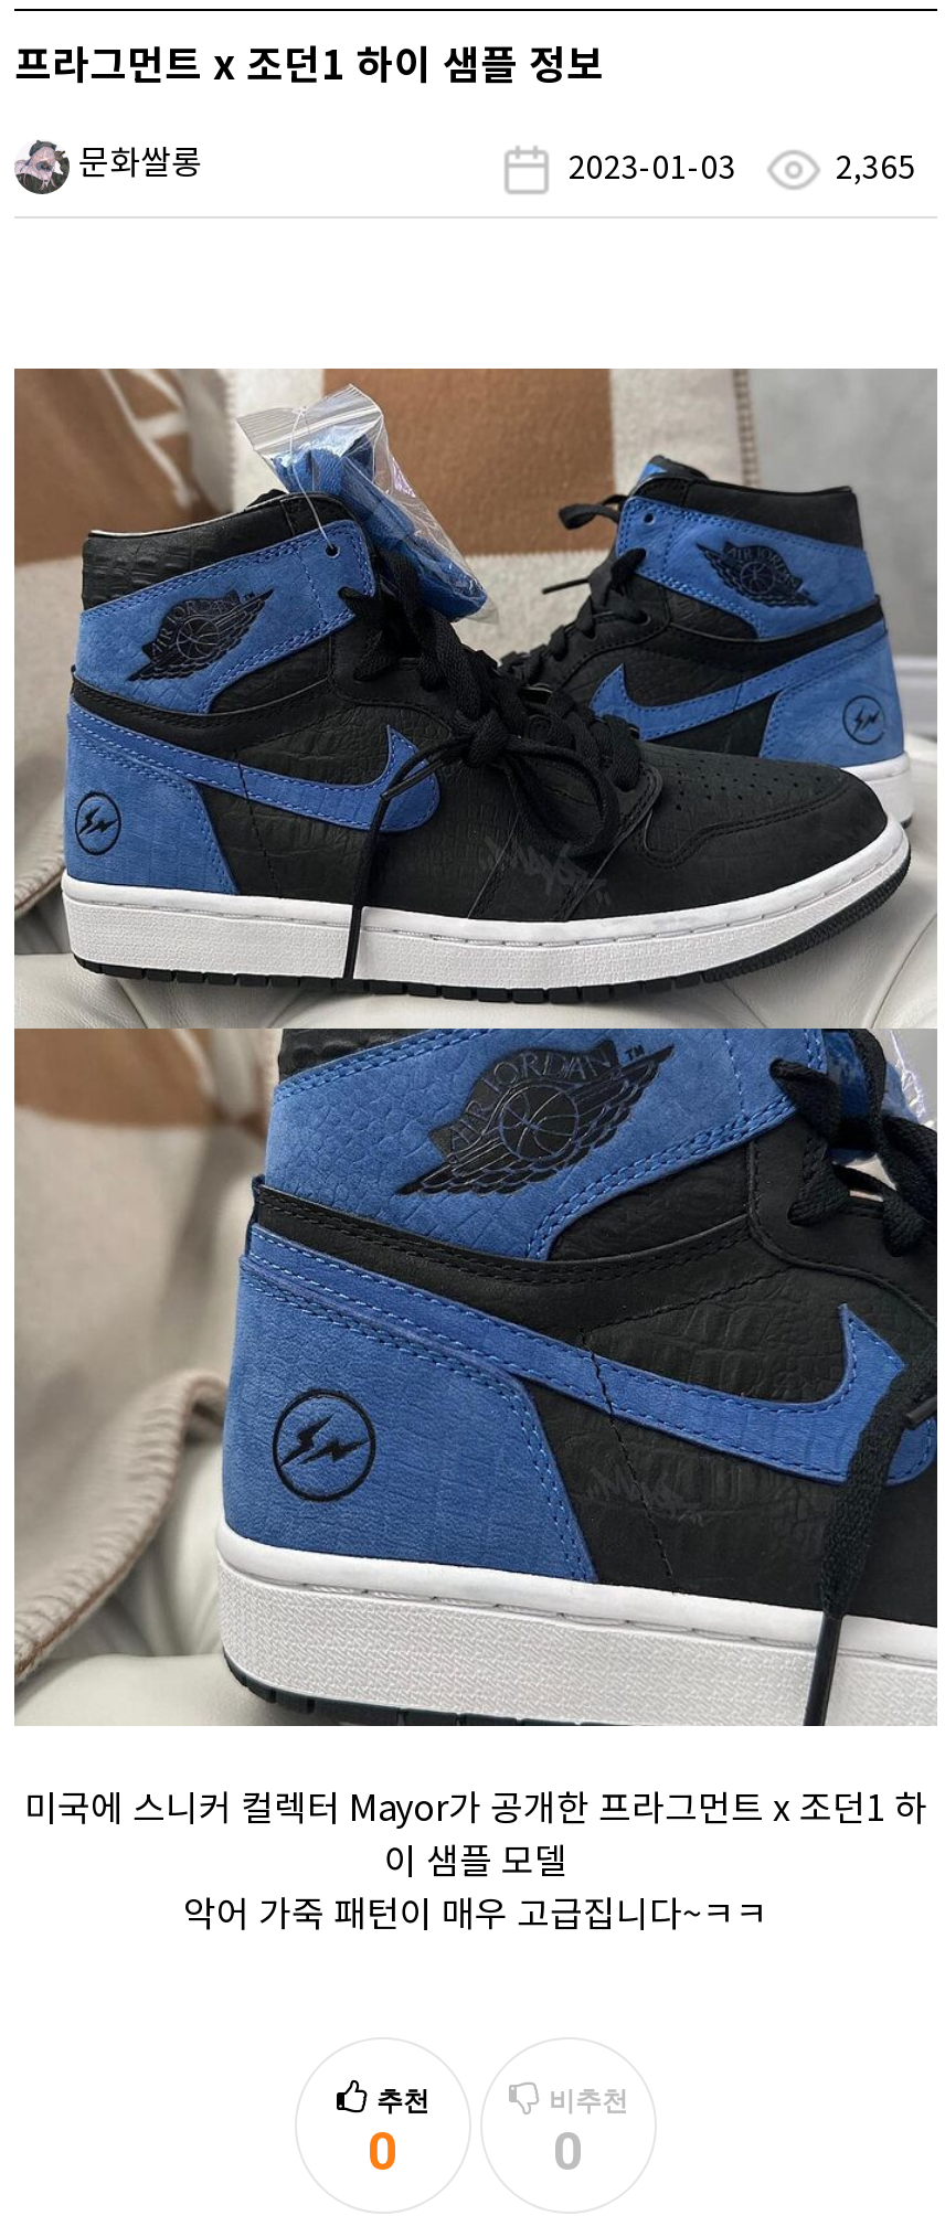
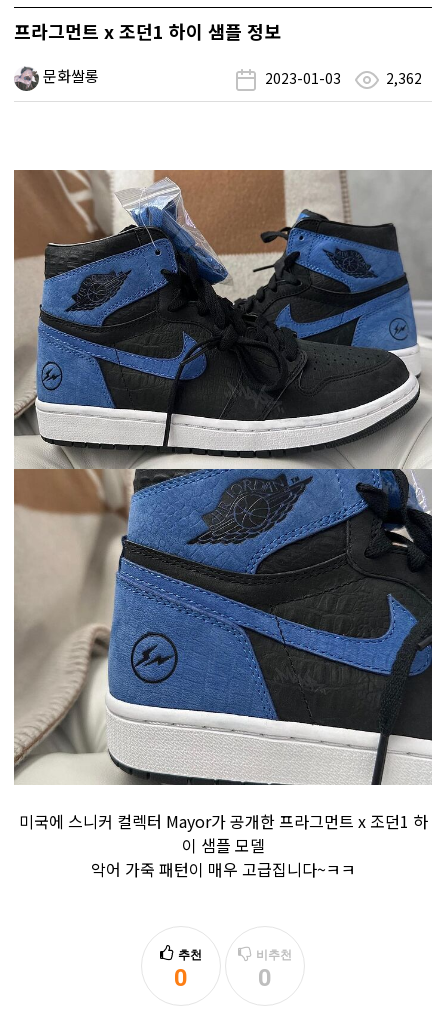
[836,144,915,188] 2,365 -> [386,68,422,88] 2,362

